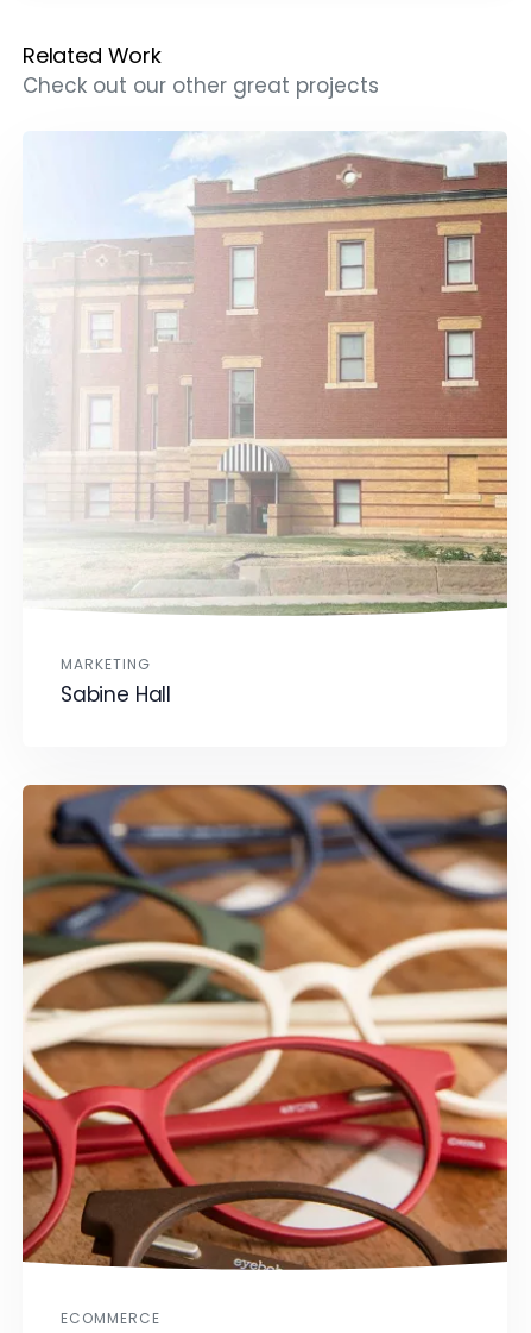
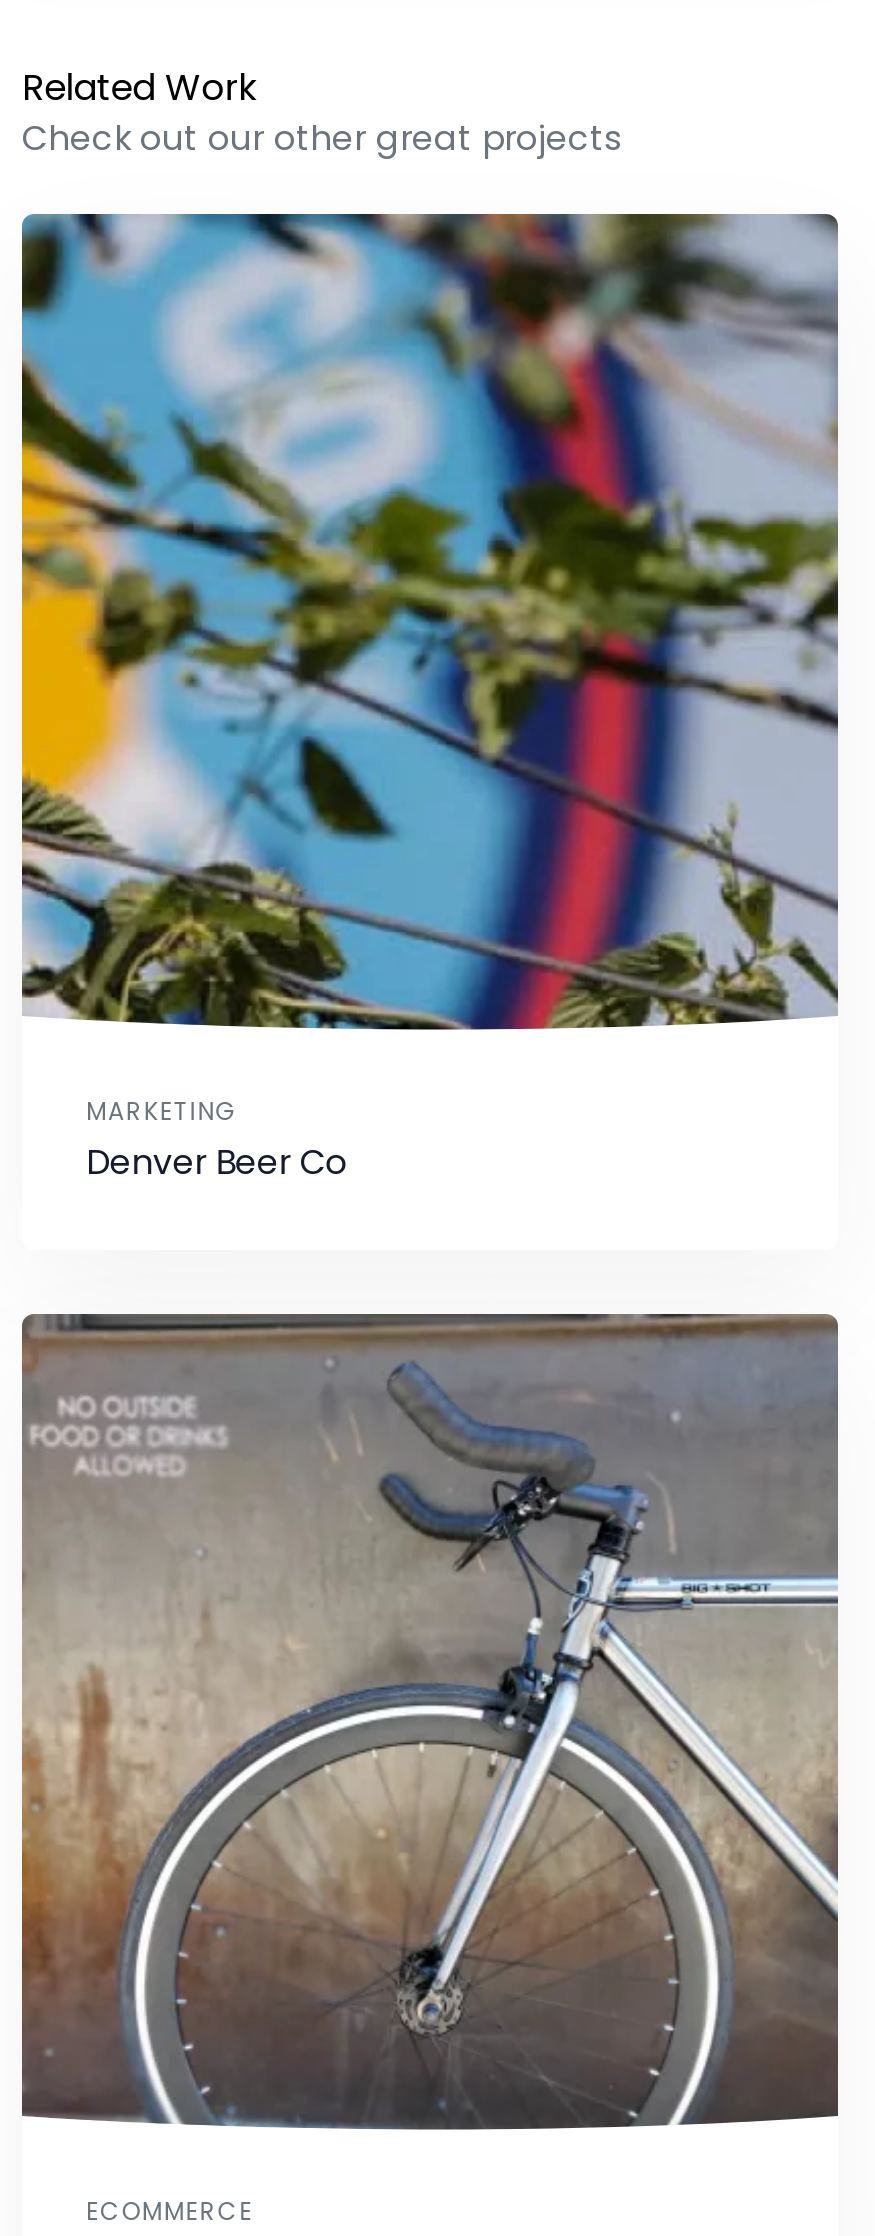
[23,131,508,616] [image] -> [20,212,840,1030] [image]
[61,680,171,709] Sabine Hall -> [86,1138,347,1186] Denver Beer Co
[21,784,508,1270] [image] -> [20,1312,840,2130] [image]

